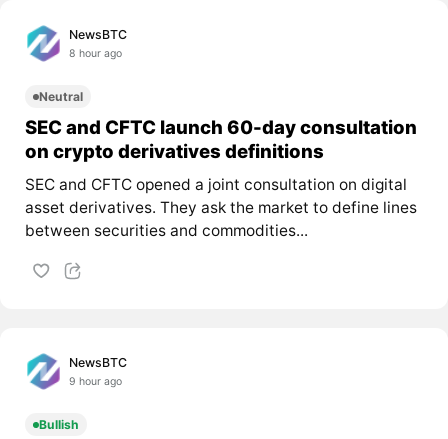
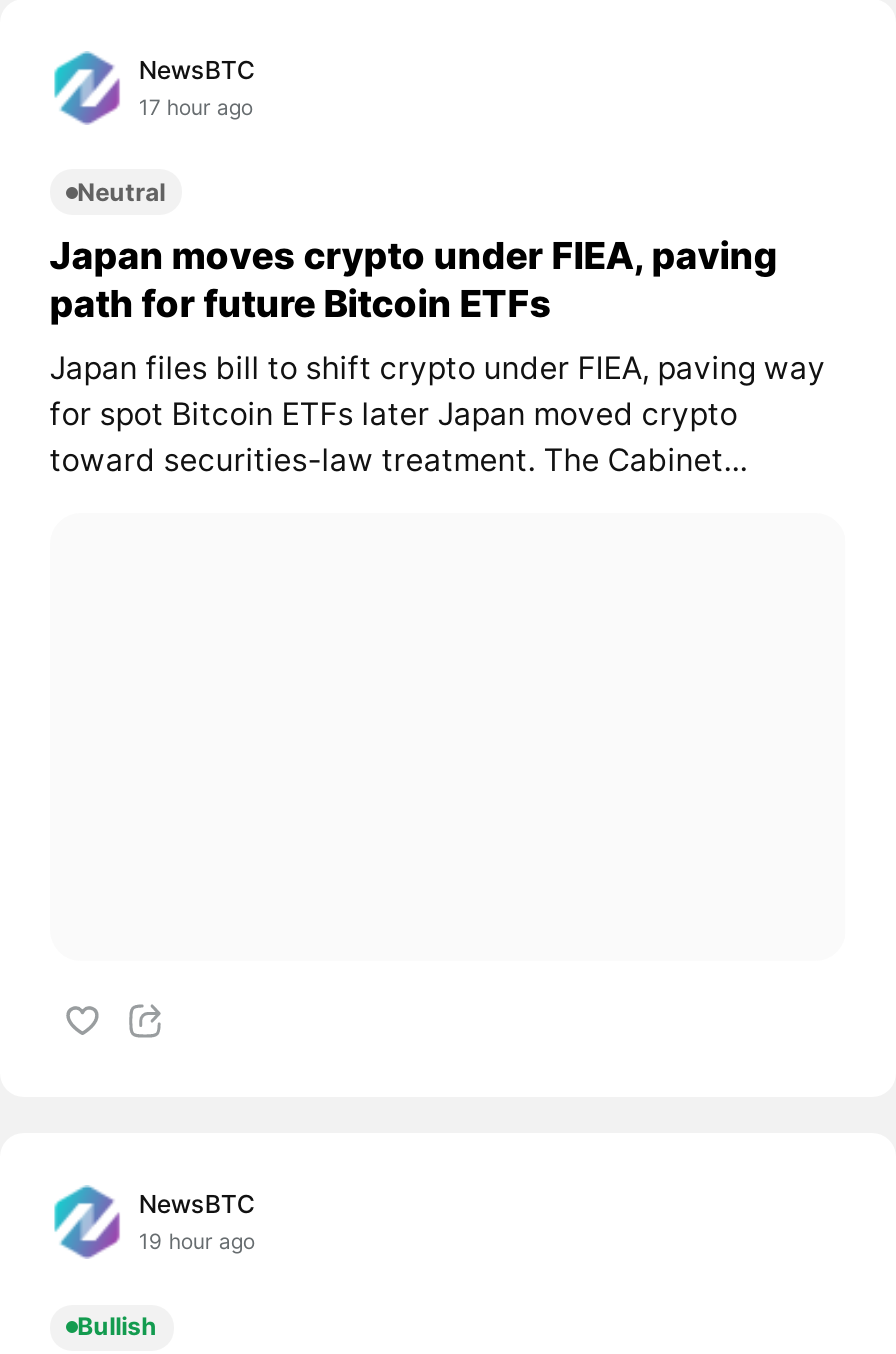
[69,47,122,60] 8 hour ago -> [139,95,253,121] 17 hour ago
[25,116,417,162] SEC and CFTC launch 60-day consultation | on crypto derivatives definitions -> [50,232,778,324] Japan moves crypto under FIEA, paving | path for future Bitcoin ETFs
[25,174,417,239] SEC and CFTC opened a joint consultation on digital | asset derivatives. They ask the market to define lines | between securities and commodities... -> [50,349,826,479] Japan files bill to shift crypto under FIEA, paving way | for spot Bitcoin ETFs later Japan moved crypto | toward securities-law treatment. The Cabinet...
[69,375,122,388] 9 hour ago -> [139,1230,255,1256] 19 hour ago

